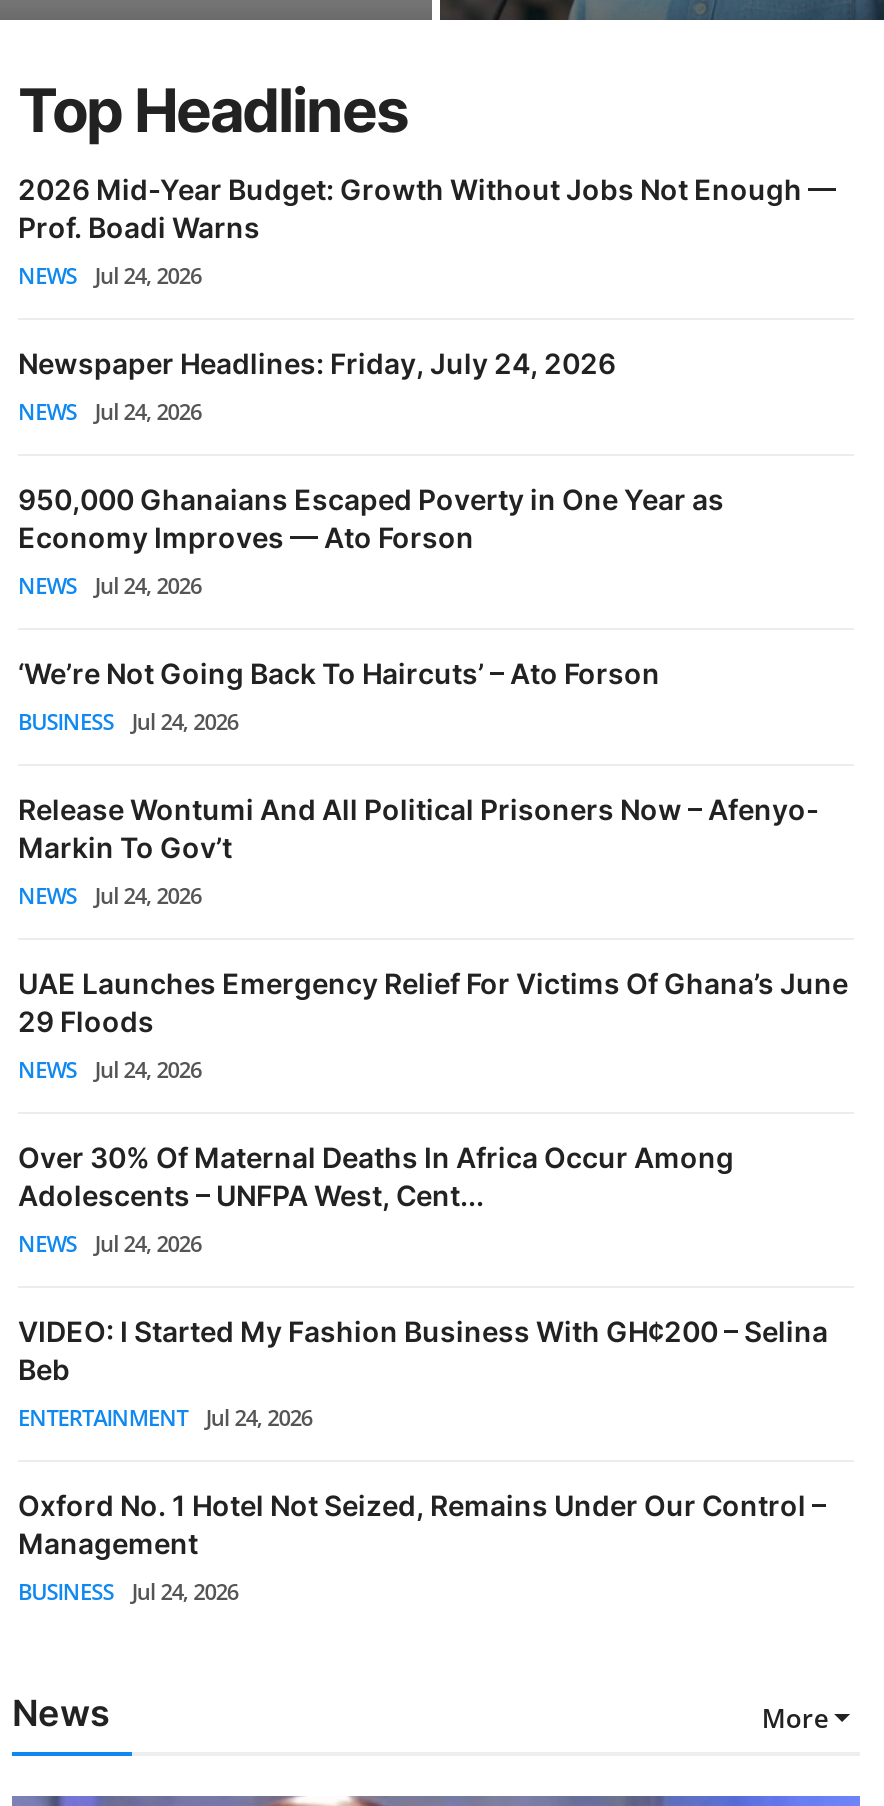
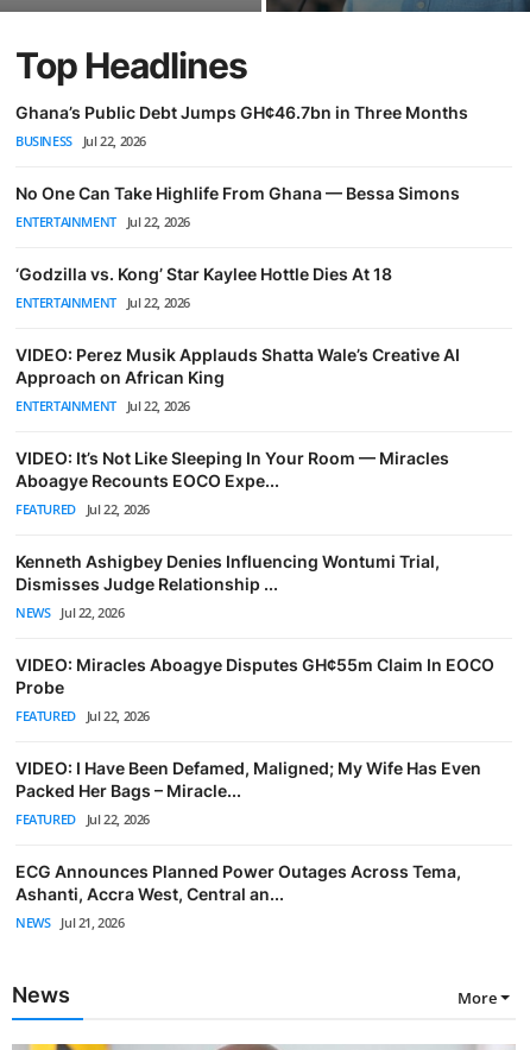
[18,171,836,243] 2026 Mid-Year Budget: Growth Without Jobs Not Enough — | Prof. Boadi Warns -> [15,102,468,122] Ghana’s Public Debt Jumps GH¢46.7bn in Three Months
[18,259,201,289] NEWS Jul 24, 2026 -> [15,131,146,149] BUSINESS Jul 22, 2026
[18,345,616,379] Newspaper Headlines: Friday, July 24, 2026 -> [15,182,460,203] No One Can Take Highlife From Ghana — Bessa Simons
[18,395,201,425] NEWS Jul 24, 2026 -> [15,212,190,230] ENTERTAINMENT Jul 22, 2026
[18,481,724,553] 950,000 Ghanaians Escaped Poverty in One Year as | Economy Improves — Ato Forson -> [15,263,392,283] ‘Godzilla vs. Kong’ Star Kaylee Hottle Dies At 18
[18,569,201,599] NEWS Jul 24, 2026 -> [15,293,190,311] ENTERTAINMENT Jul 22, 2026
[18,655,660,689] ‘We’re Not Going Back To Haircuts’ – Ato Forson -> [15,344,460,387] VIDEO: Perez Musik Applauds Shatta Wale’s Creative AI | Approach on African King
[18,705,238,735] BUSINESS Jul 24, 2026 -> [15,396,190,414] ENTERTAINMENT Jul 22, 2026
[18,791,820,863] Release Wontumi And All Political Prisoners Now – Afenyo- | Markin To Gov’t -> [15,447,449,490] VIDEO: It’s Not Like Sleeping In Your Room — Miracles | Aboagye Recounts EOCO Expe...
[18,879,201,909] NEWS Jul 24, 2026 -> [15,499,150,517] FEATURED Jul 22, 2026
[18,965,848,1037] UAE Launches Emergency Relief For Victims Of Ghana’s June | 29 Floods -> [15,551,440,593] Kenneth Ashigbey Denies Influencing Wontumi Trial, | Dismisses Judge Relationship ...
[18,1053,201,1083] NEWS Jul 24, 2026 -> [15,603,124,621] NEWS Jul 22, 2026
[18,1139,734,1211] Over 30% Of Maternal Deaths In Africa Occur Among | Adolescents – UNFPA West, Cent... -> [15,654,494,697] VIDEO: Miracles Aboagye Disputes GH¢55m Claim In EOCO | Probe
[18,1227,201,1257] NEWS Jul 24, 2026 -> [15,706,150,724] FEATURED Jul 22, 2026
[18,1313,828,1385] VIDEO: I Started My Fashion Business With GH¢200 – Selina | Beb -> [15,757,481,800] VIDEO: I Have Been Defamed, Maligned; My Wife Has Even | Packed Her Bags – Miracle...
[18,1401,312,1431] ENTERTAINMENT Jul 24, 2026 -> [15,809,150,827] FEATURED Jul 22, 2026
[18,1487,826,1559] Oxford No. 1 Hotel Not Seized, Remains Under Our Control – | Management -> [15,861,461,903] ECG Announces Planned Power Outages Across Tema, | Ashanti, Accra West, Central an...
[18,1575,238,1605] BUSINESS Jul 24, 2026 -> [15,913,124,931] NEWS Jul 21, 2026

